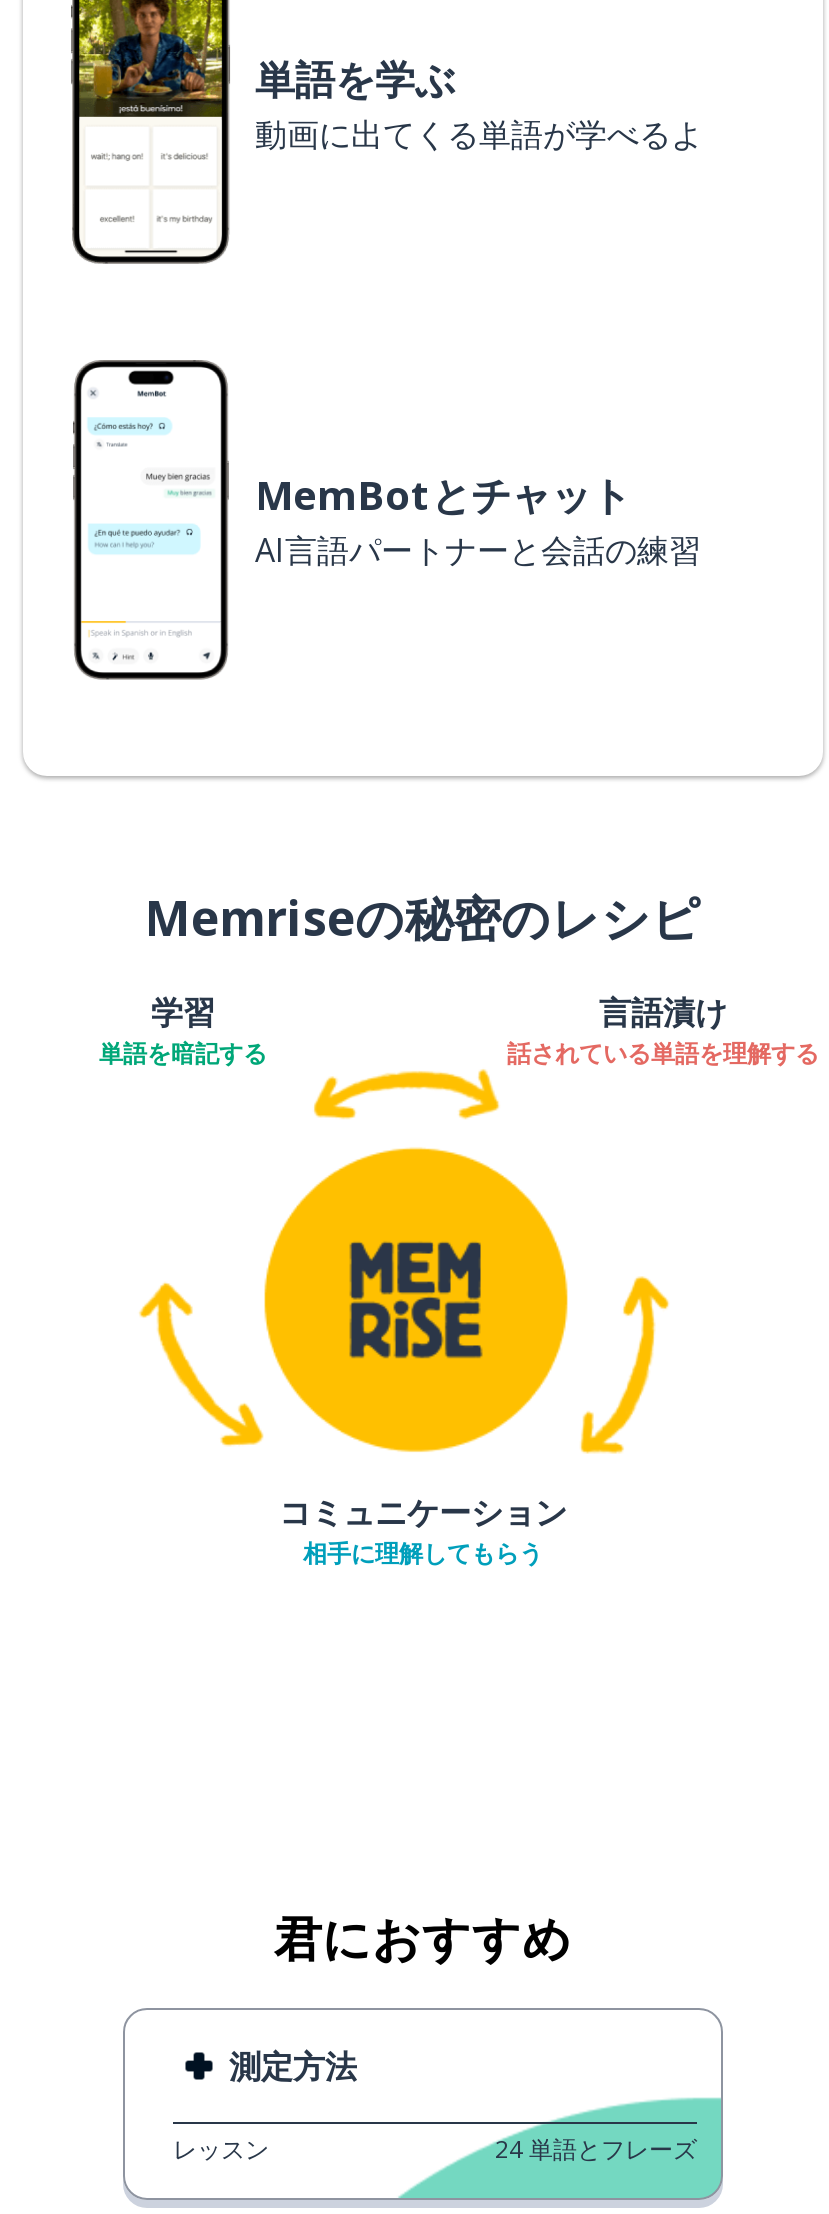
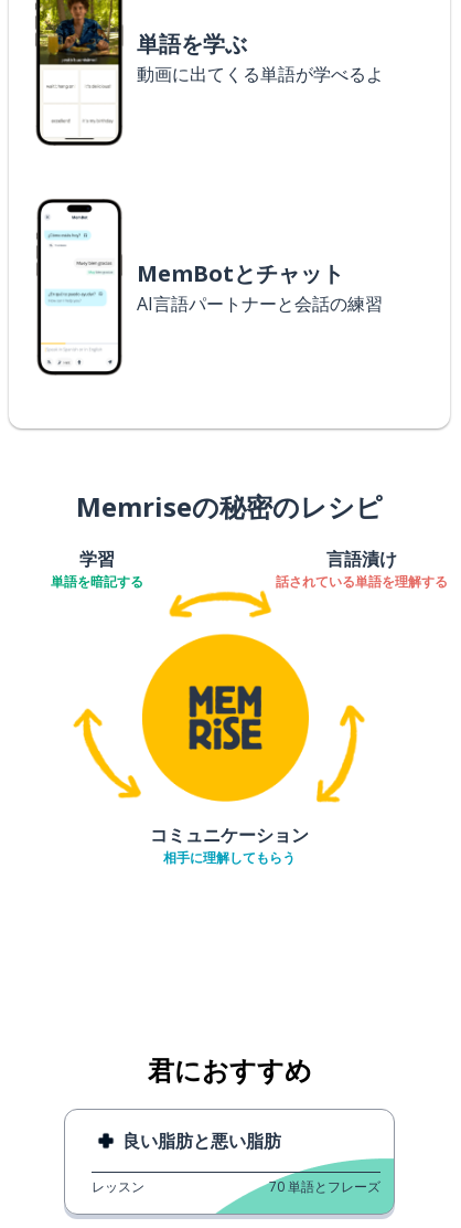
[229,2044,357,2088] 測定方法 -> [122,1128,281,1153] 良い脂肪と悪い脂肪
[495,2132,697,2166] 24 単語とフレーズ -> [269,1177,380,1196] 70 単語とフレーズ

